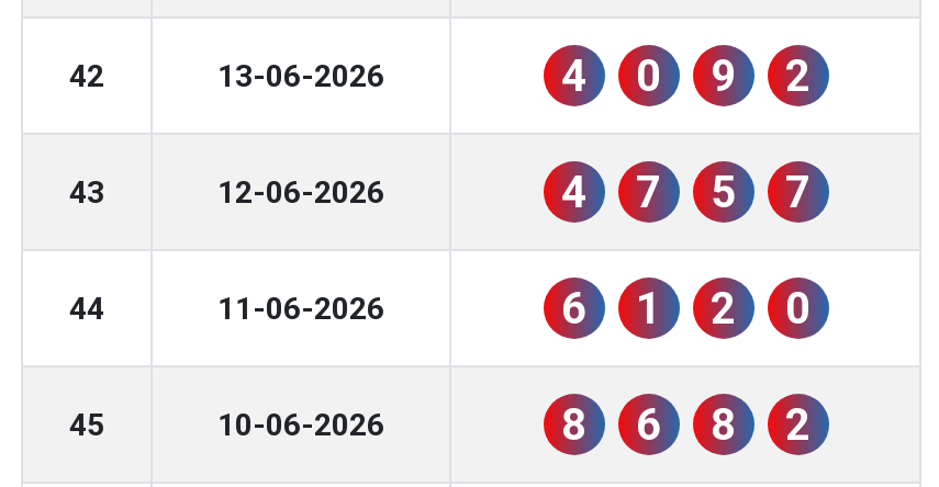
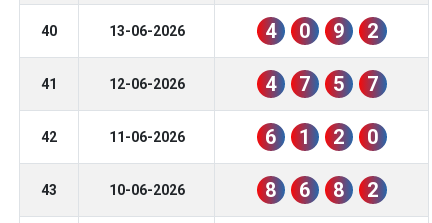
[69,57,104,93] 42 -> [41,23,57,39] 40
[69,174,104,209] 43 -> [41,76,57,92] 41
[69,290,104,325] 44 -> [41,129,57,145] 42
[69,406,104,441] 45 -> [41,182,57,198] 43

